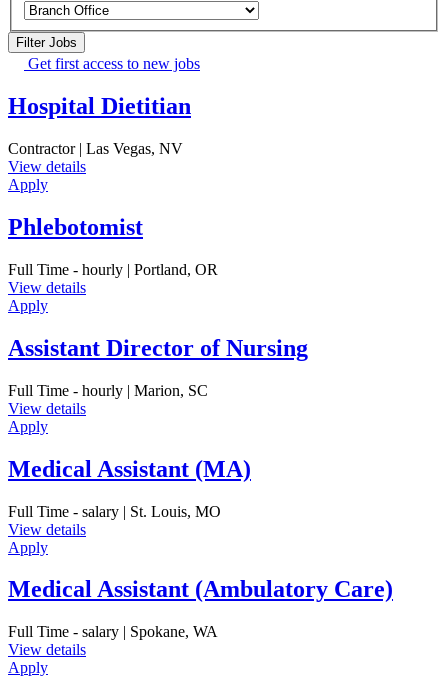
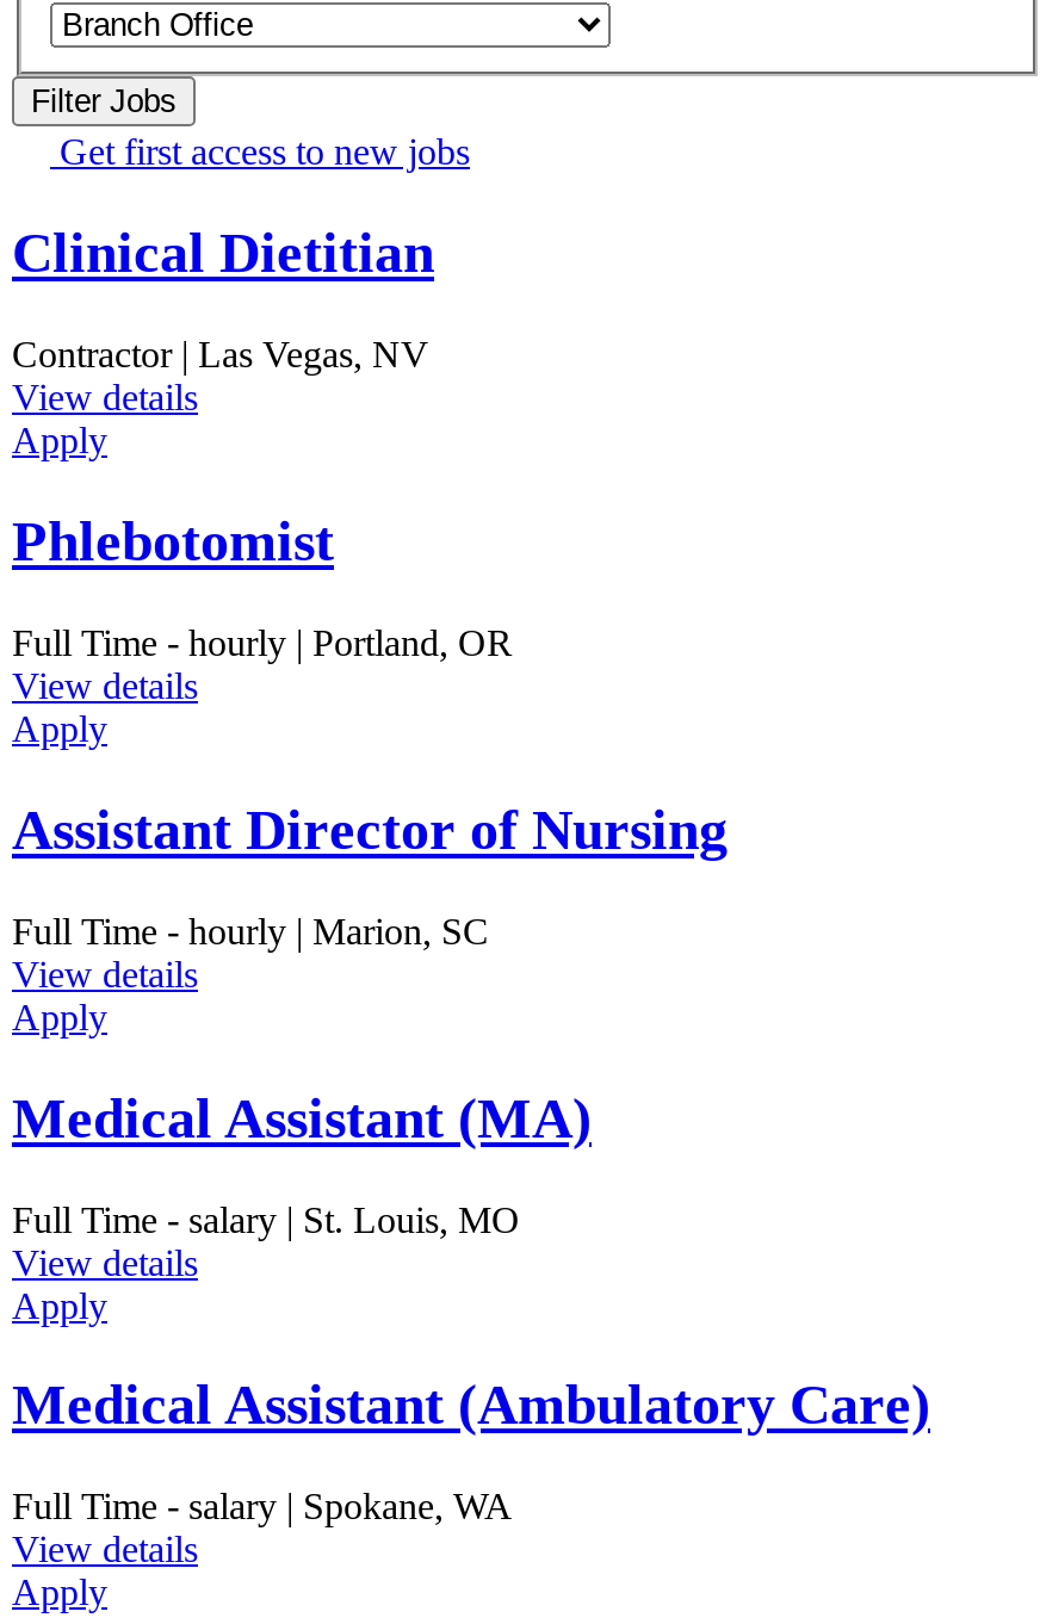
[8,93,191,119] Hospital Dietitian -> [12,222,434,284] Clinical Dietitian

